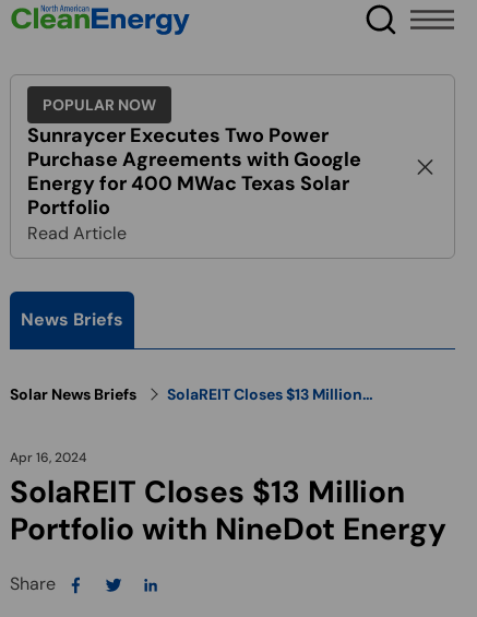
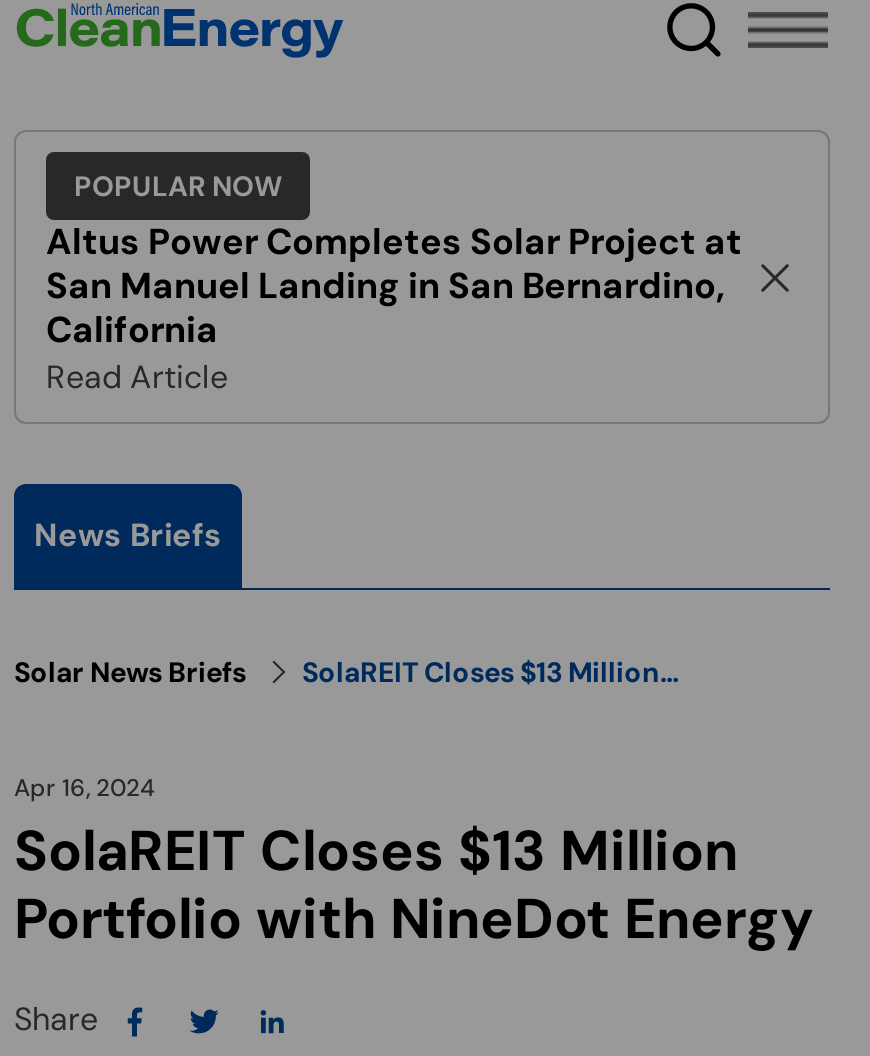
[27,122,361,221] Sunraycer Executes Two Power | Purchase Agreements with Google | Energy for 400 MWac Texas Solar | Portfolio -> [46,218,742,354] Altus Power Completes Solar Project at | San Manuel Landing in San Bernardino, | California

